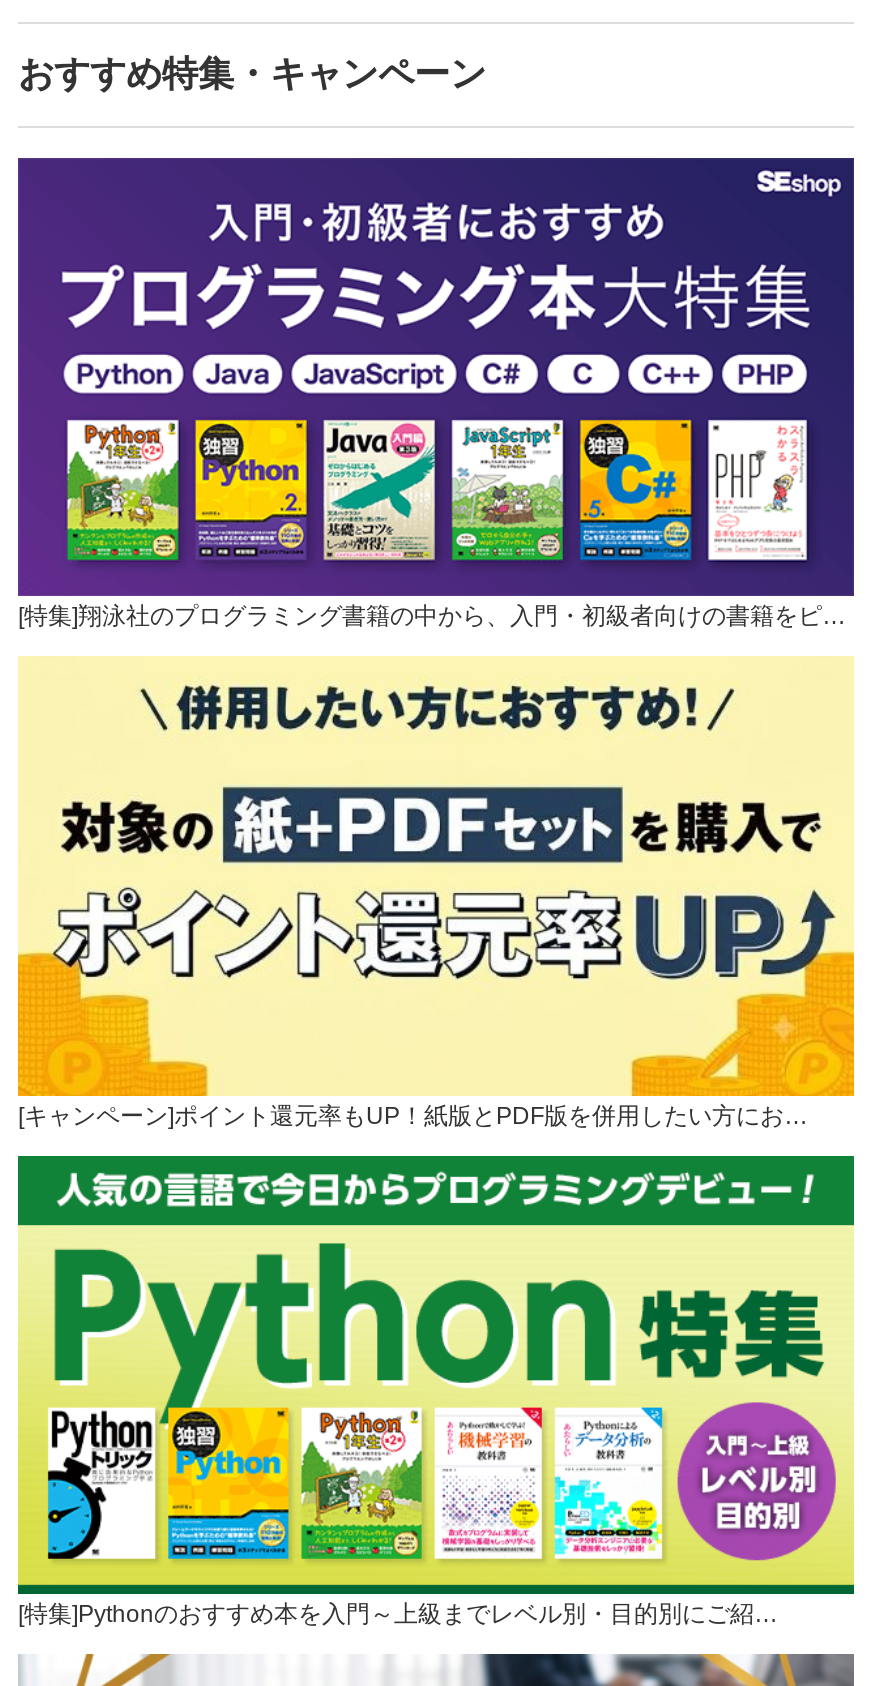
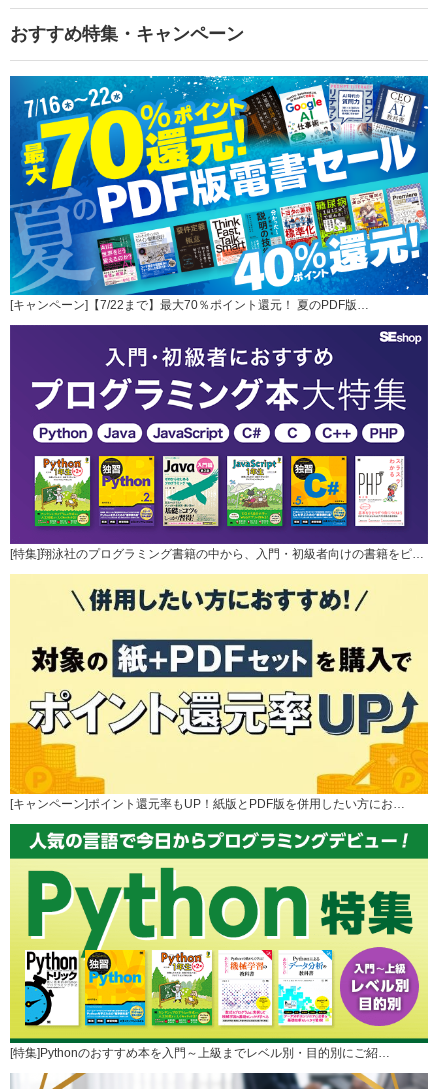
none -> [9,75,429,312] [image] | [キャンペーン]【7/22まで】最大70％ポイント還元！ 夏のPDF版…

